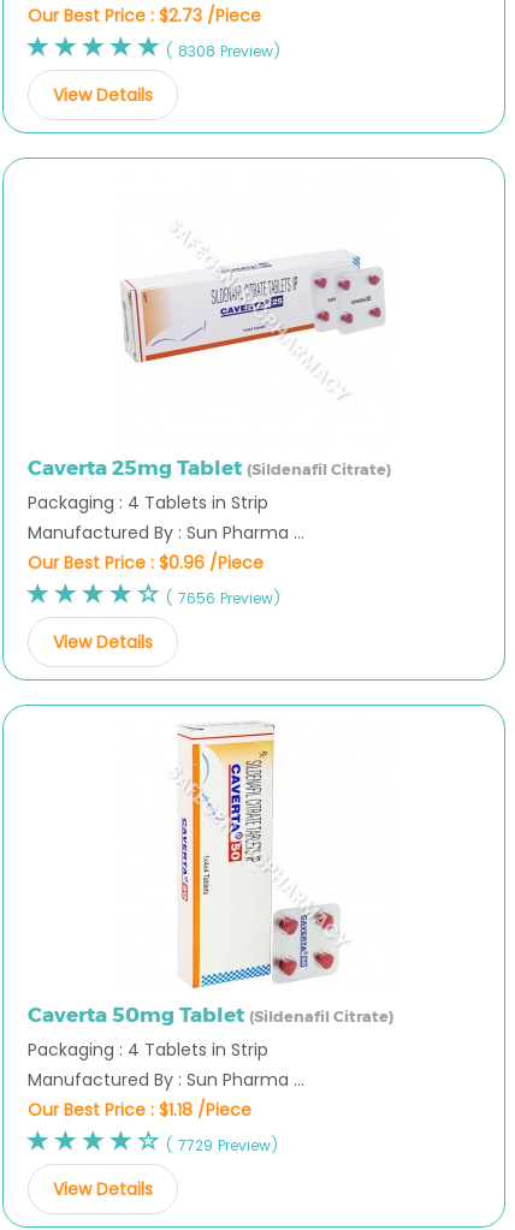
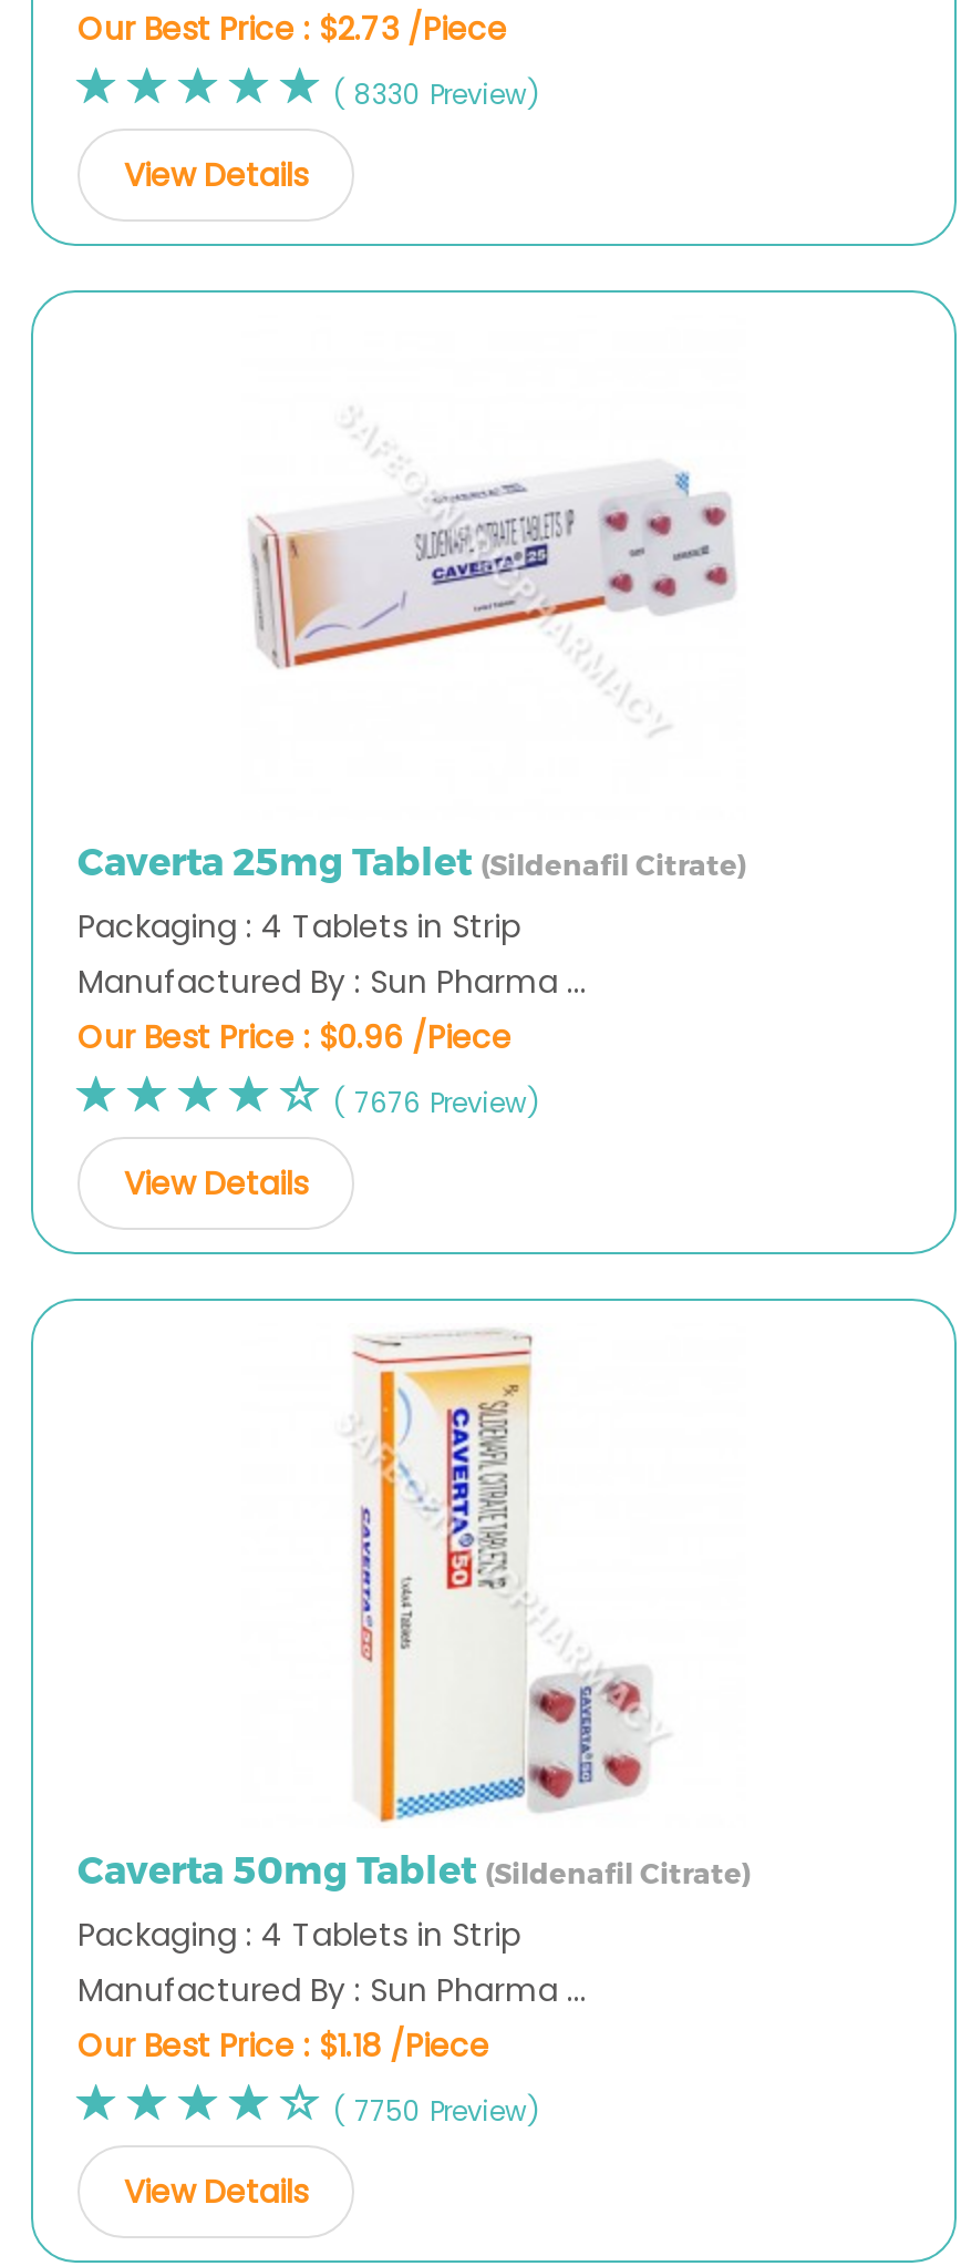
[166,40,280,61] ( 8308 Preview) -> [332,74,540,112] ( 8330 Preview)
[166,587,280,608] ( 7656 Preview) -> [332,1083,540,1120] ( 7676 Preview)
[166,1134,278,1155] ( 7729 Preview) -> [332,2091,540,2129] ( 7750 Preview)

